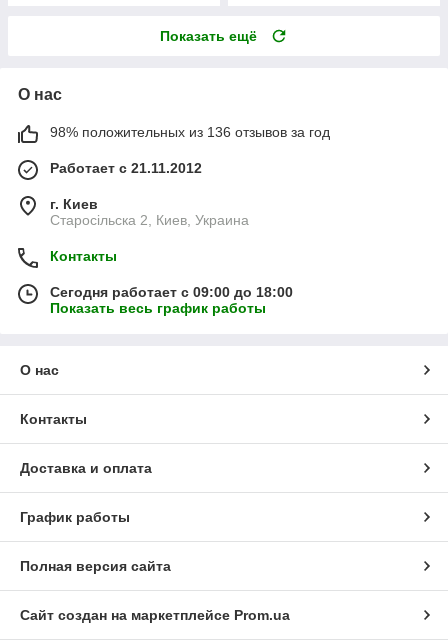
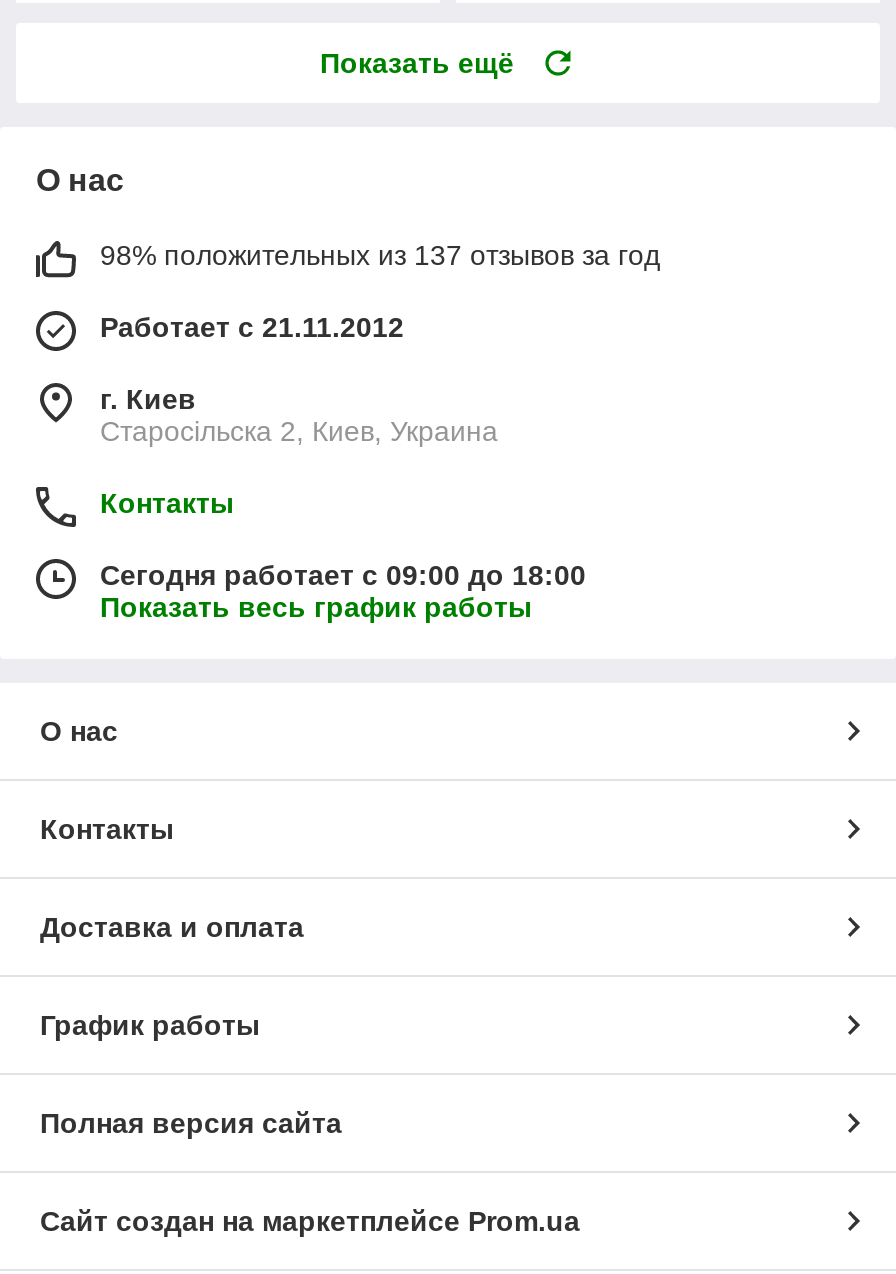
[50,124,330,140] 98% положительных из 136 отзывов за год -> [100,239,660,271] 98% положительных из 137 отзывов за год

